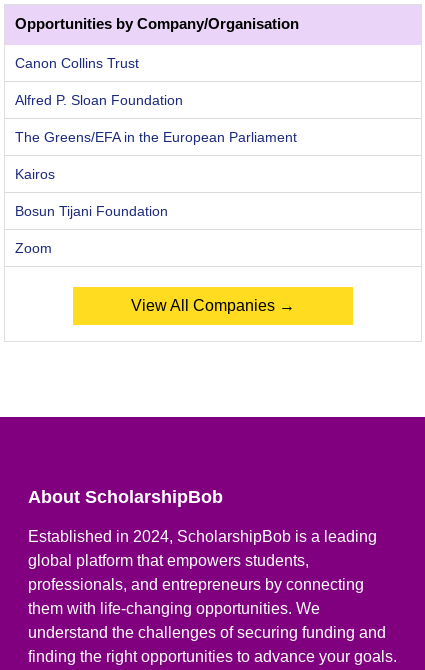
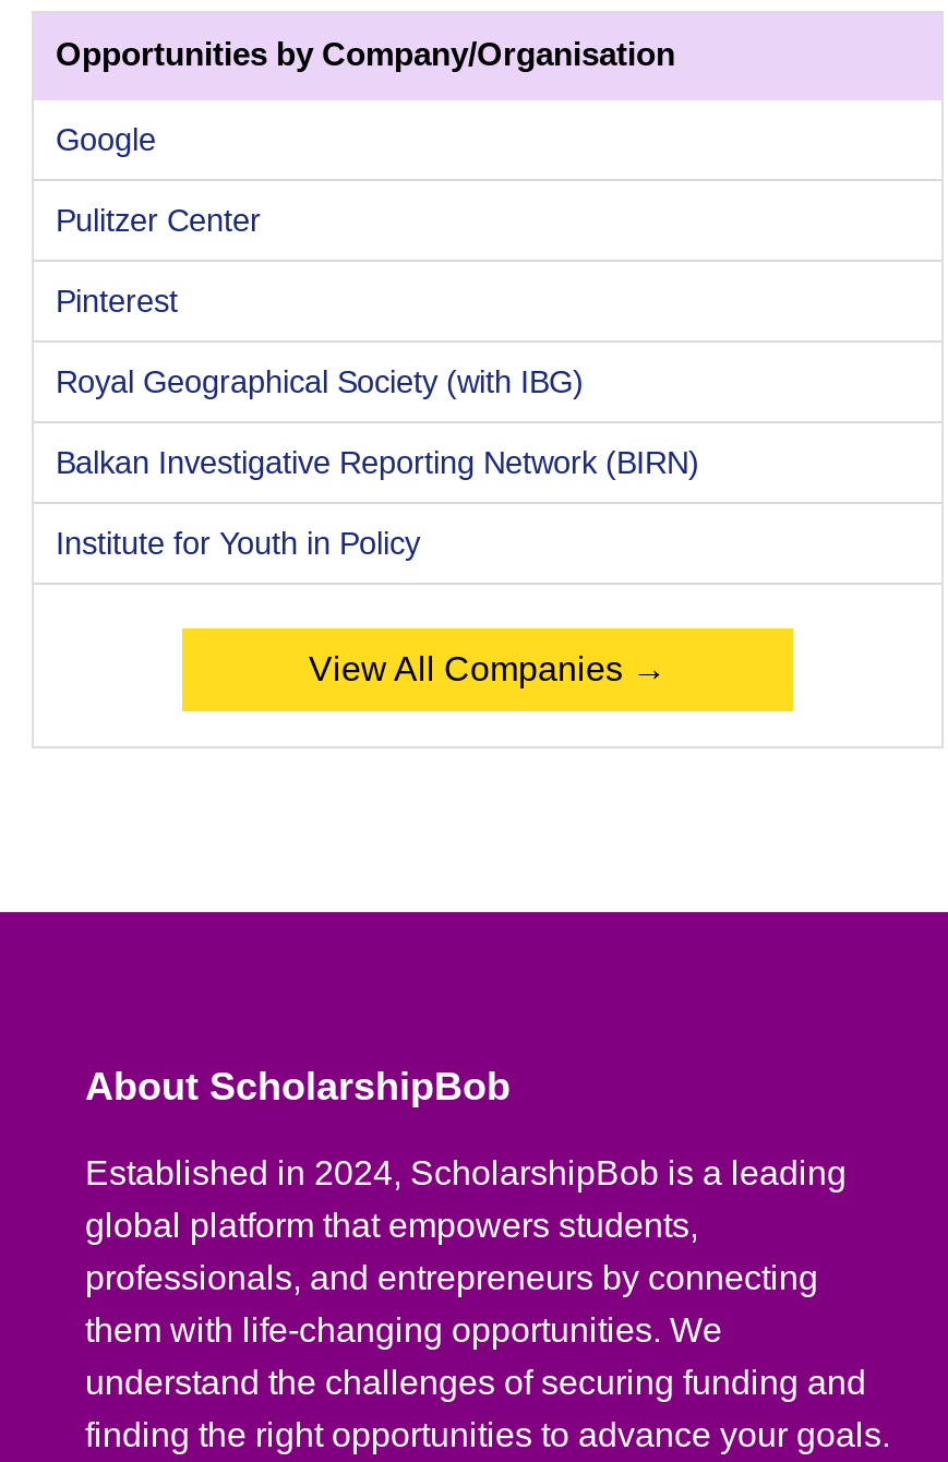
[15,55,139,71] Canon Collins Trust -> [56,121,156,156] Google
[15,92,183,108] Alfred P. Sloan Foundation -> [56,202,261,237] Pulitzer Center
[15,129,297,145] The Greens/EFA in the European Parliament -> [56,283,178,318] Pinterest
[15,166,55,182] Kairos -> [56,364,584,398] Royal Geographical Society (with IBG)
[15,203,168,219] Bosun Tijani Foundation -> [56,444,699,479] Balkan Investigative Reporting Network (BIRN)
[15,240,52,256] Zoom -> [56,525,420,560] Institute for Youth in Policy

